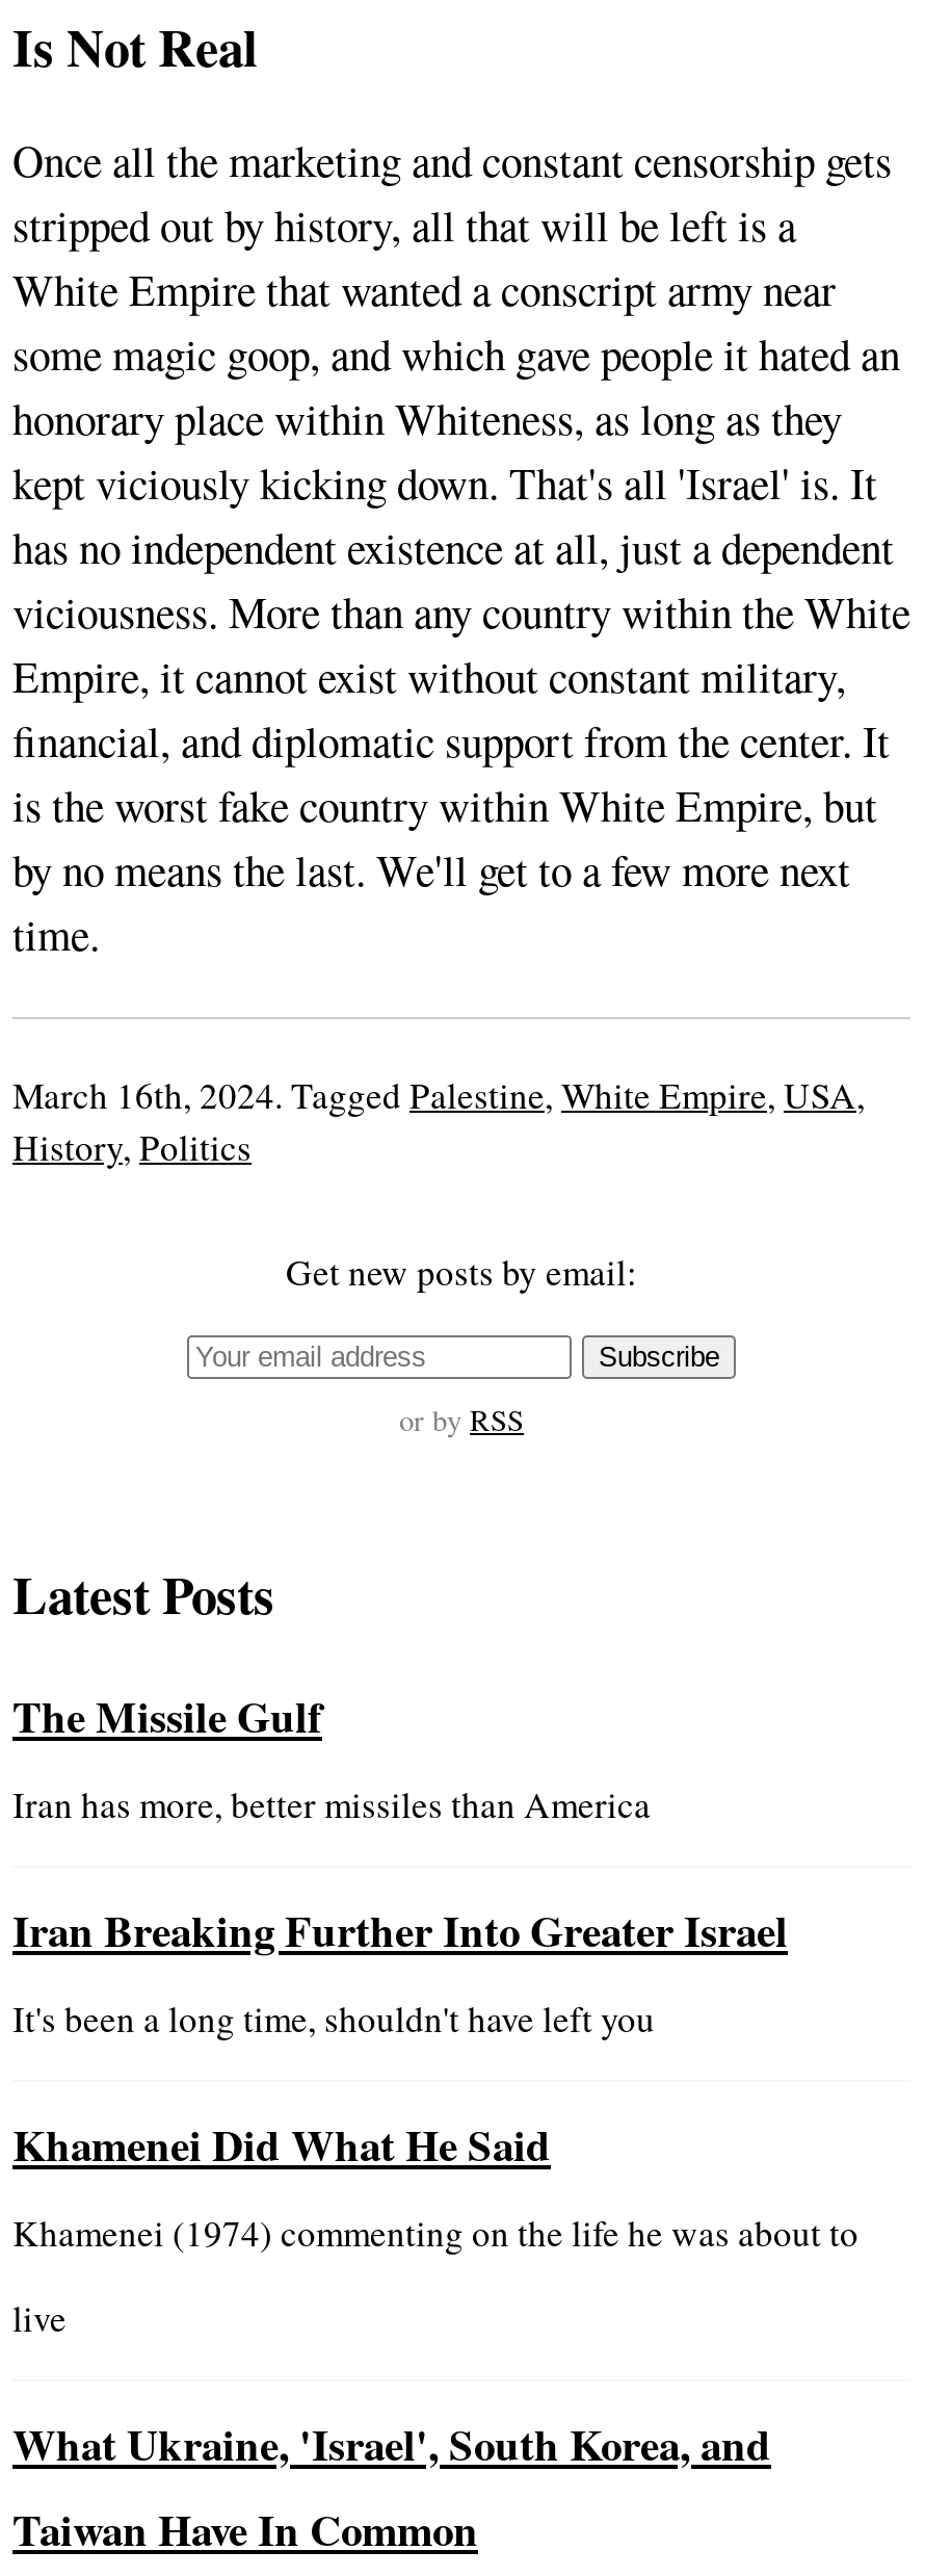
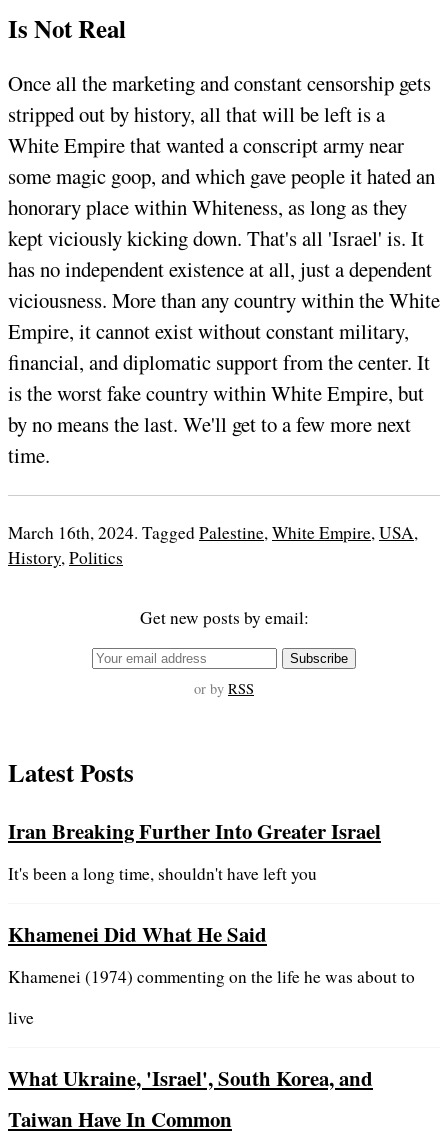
[12,1686,651,1829] The Missile Gulf | Iran has more, better missiles than America -> none

